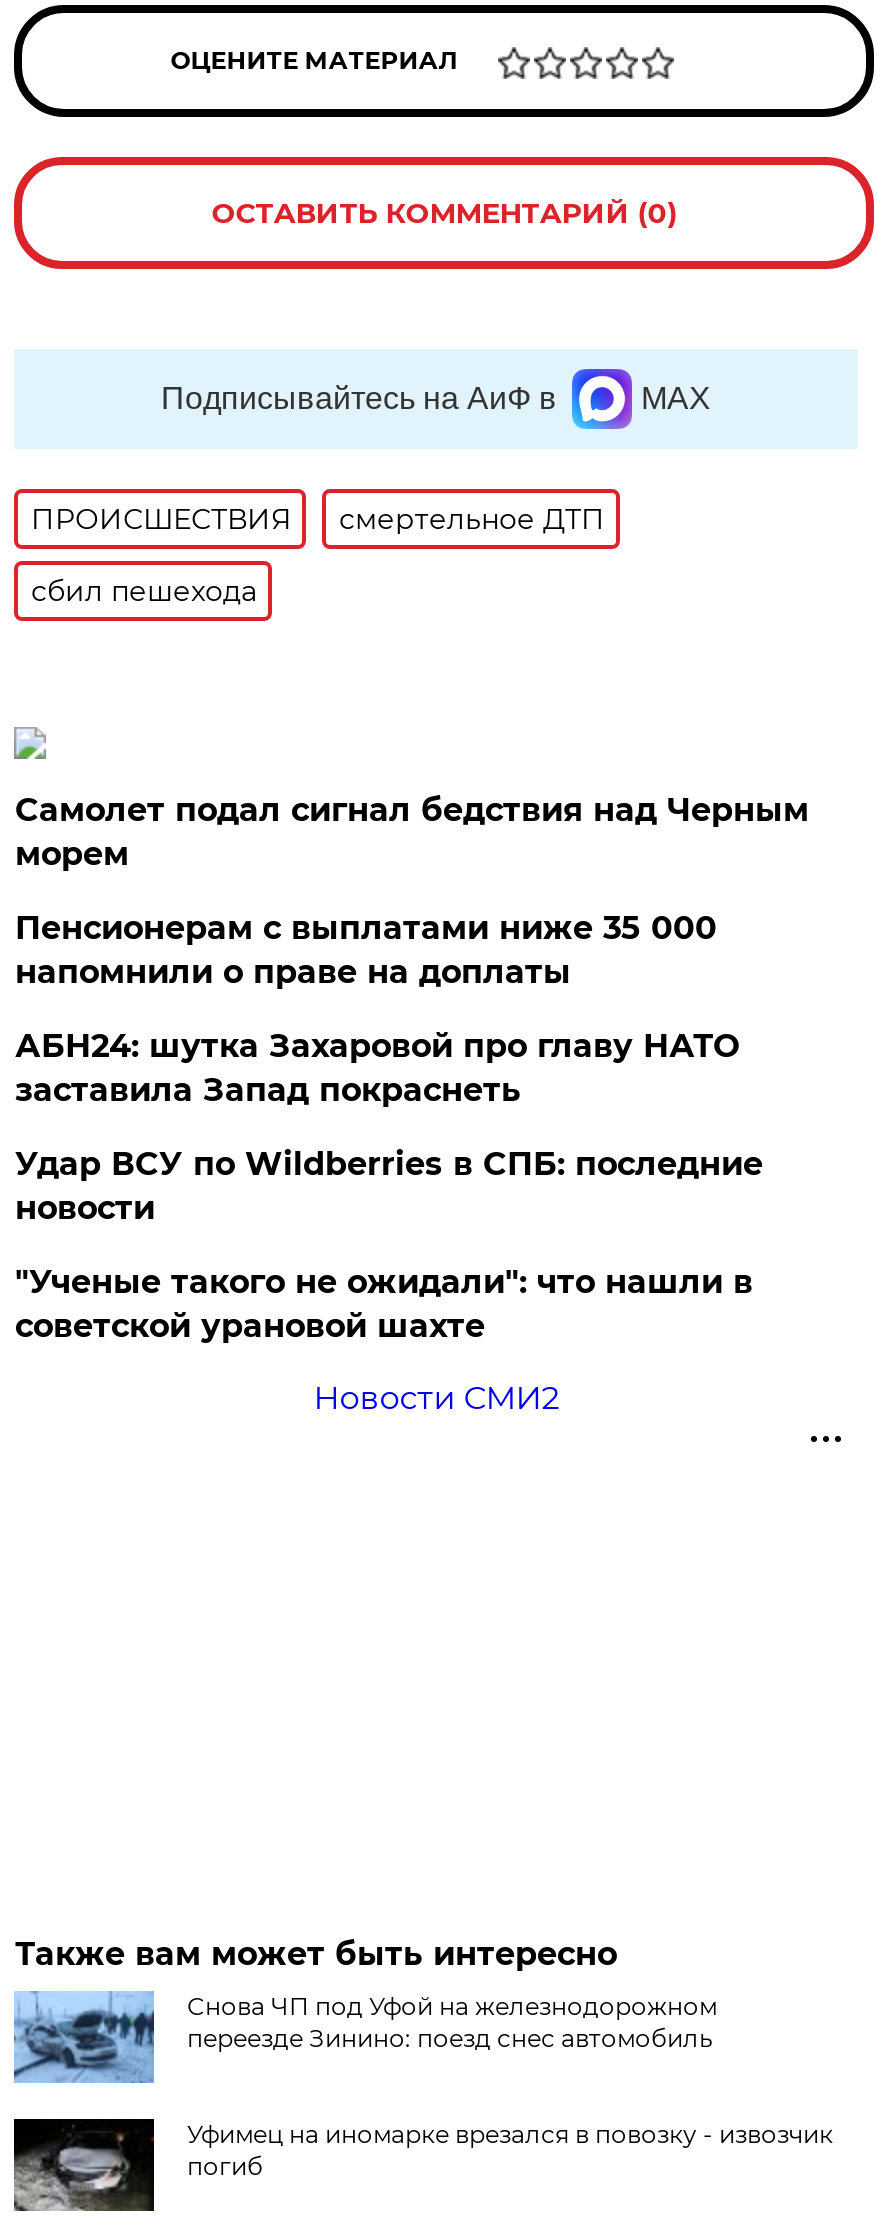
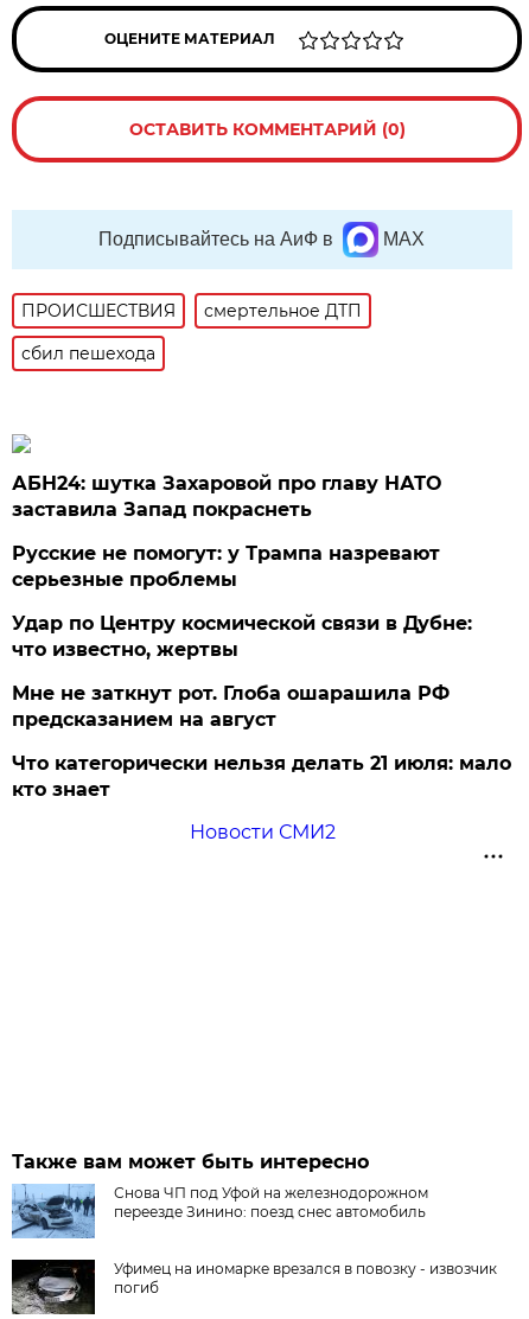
[15,791,809,991] Самолет подал сигнал бедствия над Черным | морем | Пенсионерам с выплатами ниже 35 000 | напомнили о праве на доплаты -> none
moved [15,1027,739,1109] -> [12,472,442,521]: АБН24: шутка Захаровой про главу НАТО | заставила Запад покраснеть
[15,1145,763,1345] Удар ВСУ по Wildberries в СПБ: последние | новости | "Ученые такого не ожидали": что нашли в | советской урановой шахте -> [12,542,512,801] Русские не помогут: у Трампа назревают | серьезные проблемы | Удар по Центру космической связи в Дубне: | что известно, жертвы | Мне не заткнут рот. Глоба ошарашила РФ | предсказанием на август | Что категорически нельзя делать 21 июля: мало | кто знает

